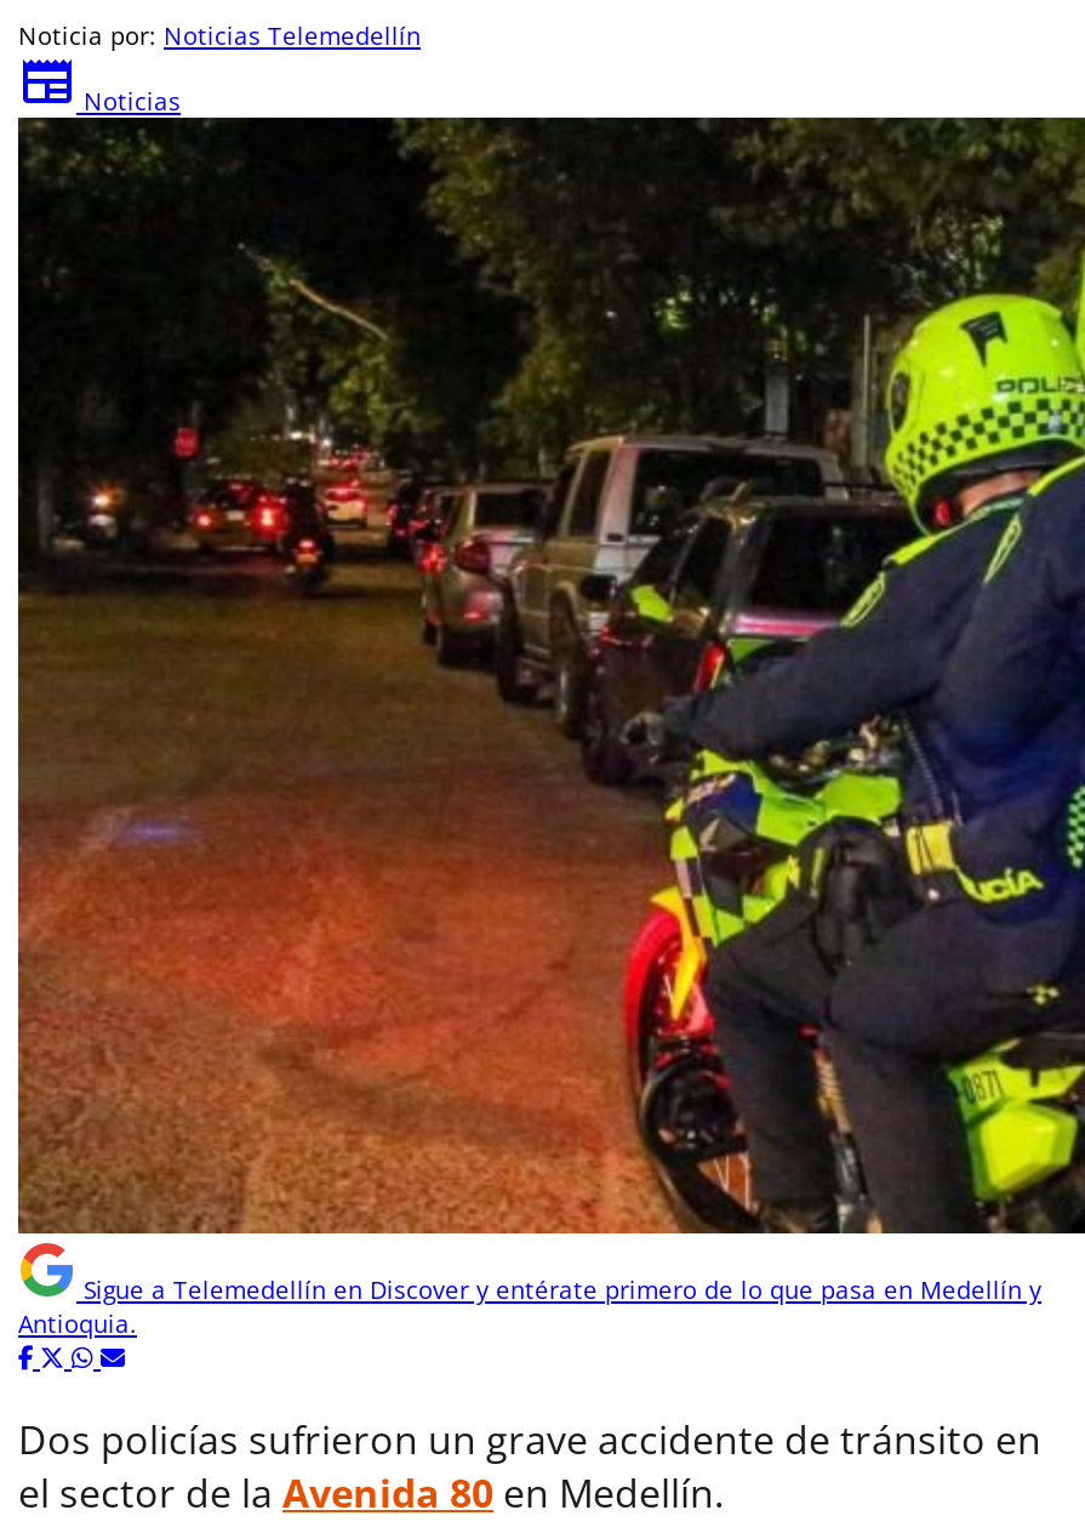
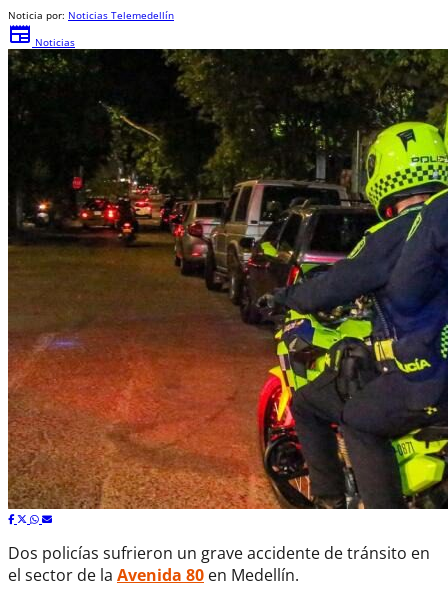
[18,1272,1041,1340] Sigue a Telemedellín en Discover y entérate primero de lo que pasa en Medellín y | Antioquia. -> none

